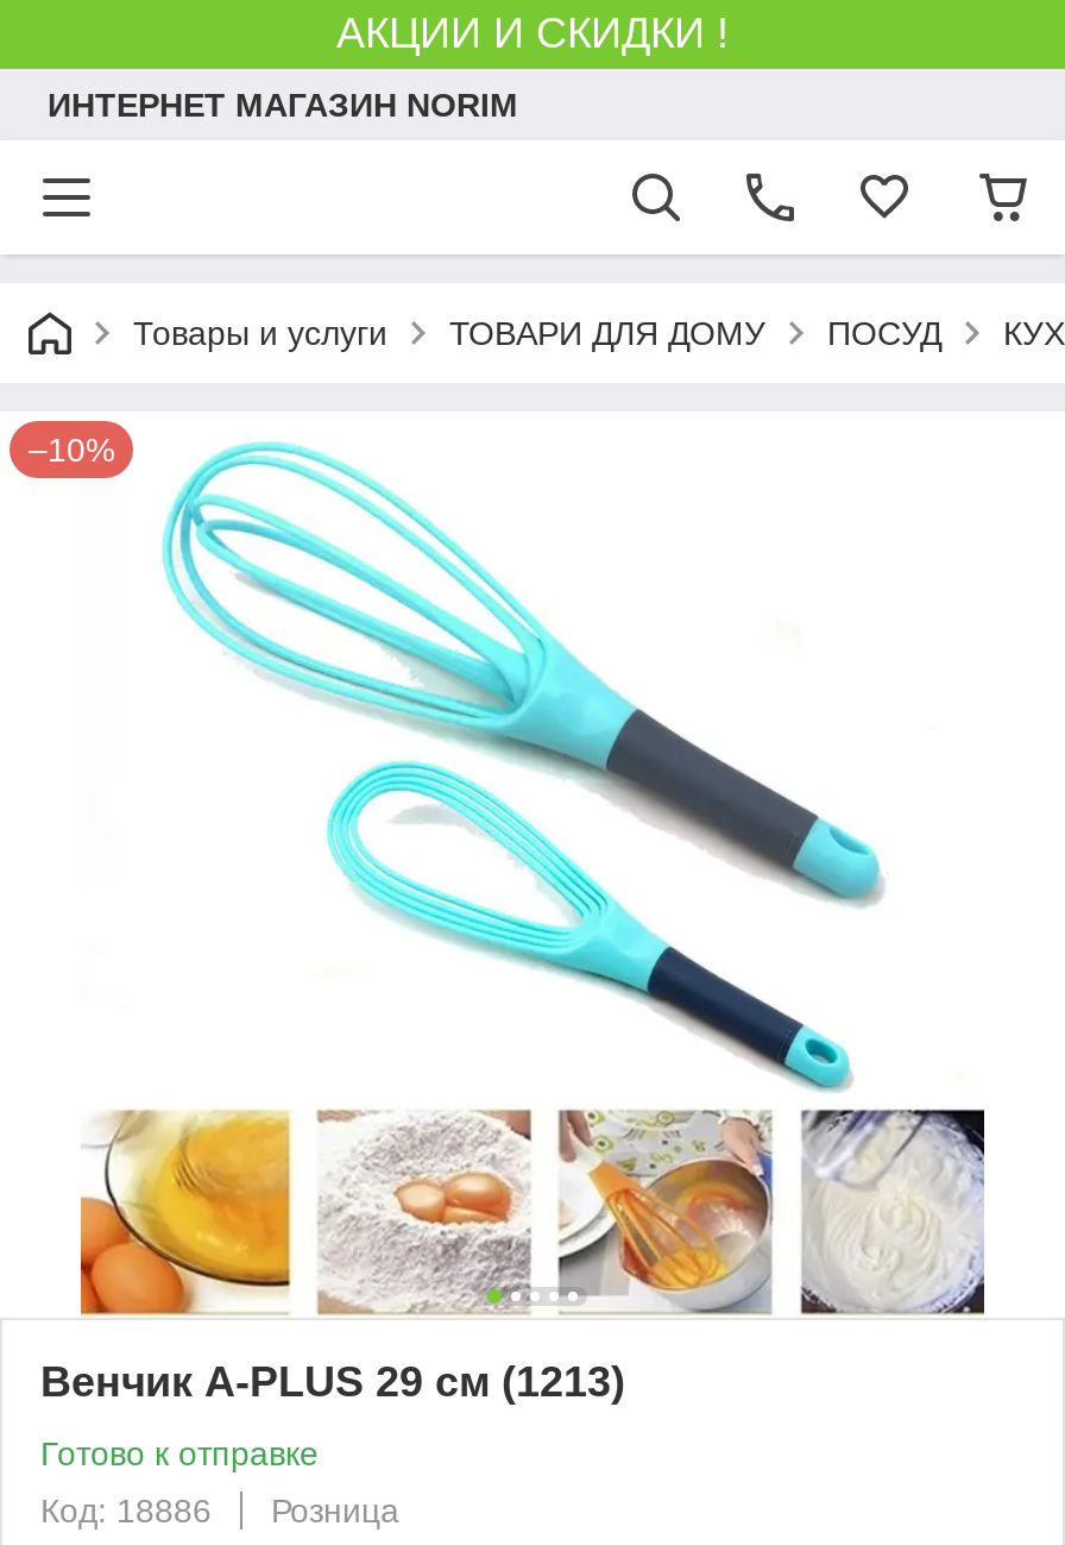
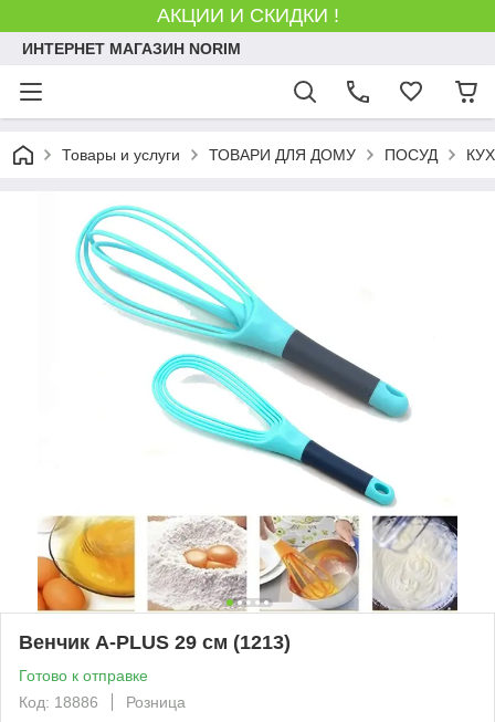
[29,431,114,469] –10% -> none

